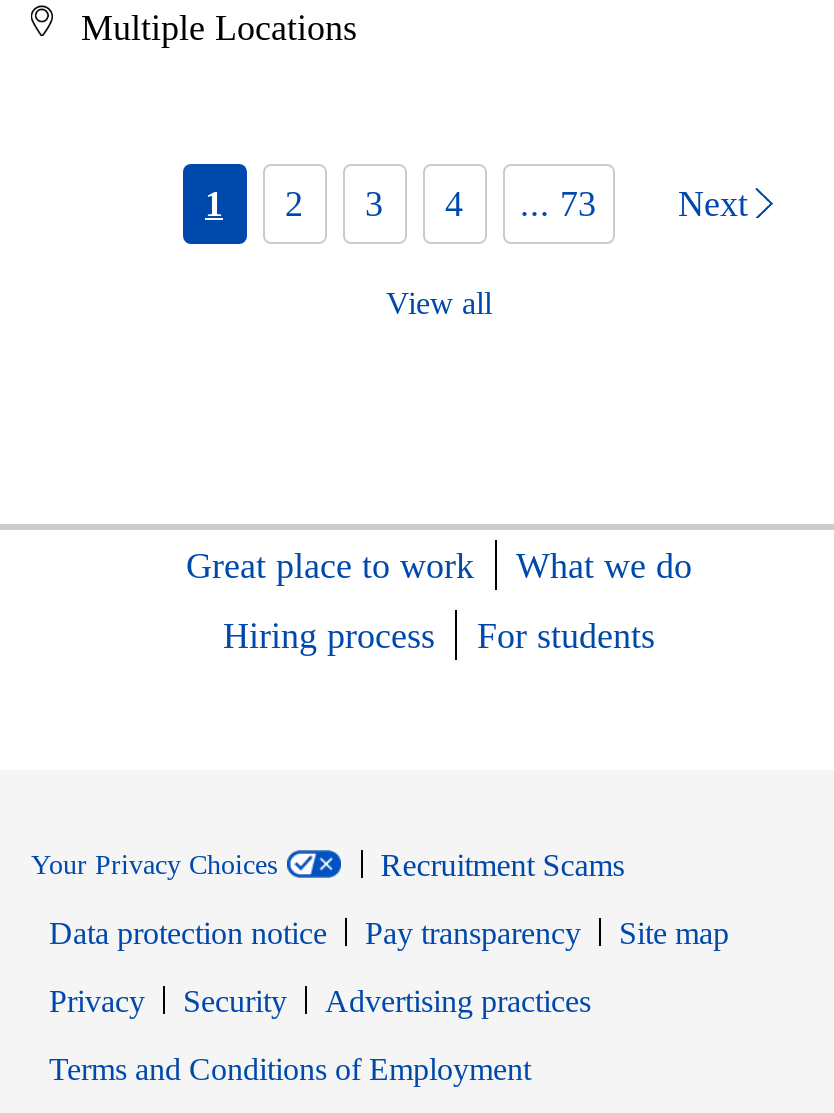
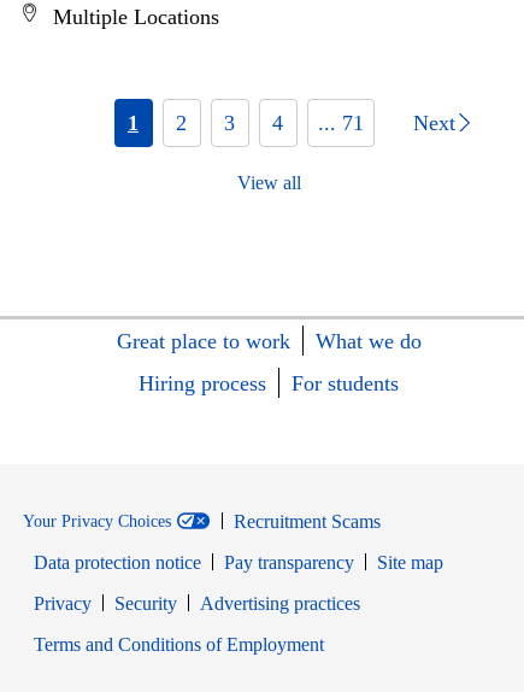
[205,183,596,223] 1 2 3 4 ... 73 -> [128,110,363,134] 1 2 3 4 ... 71

